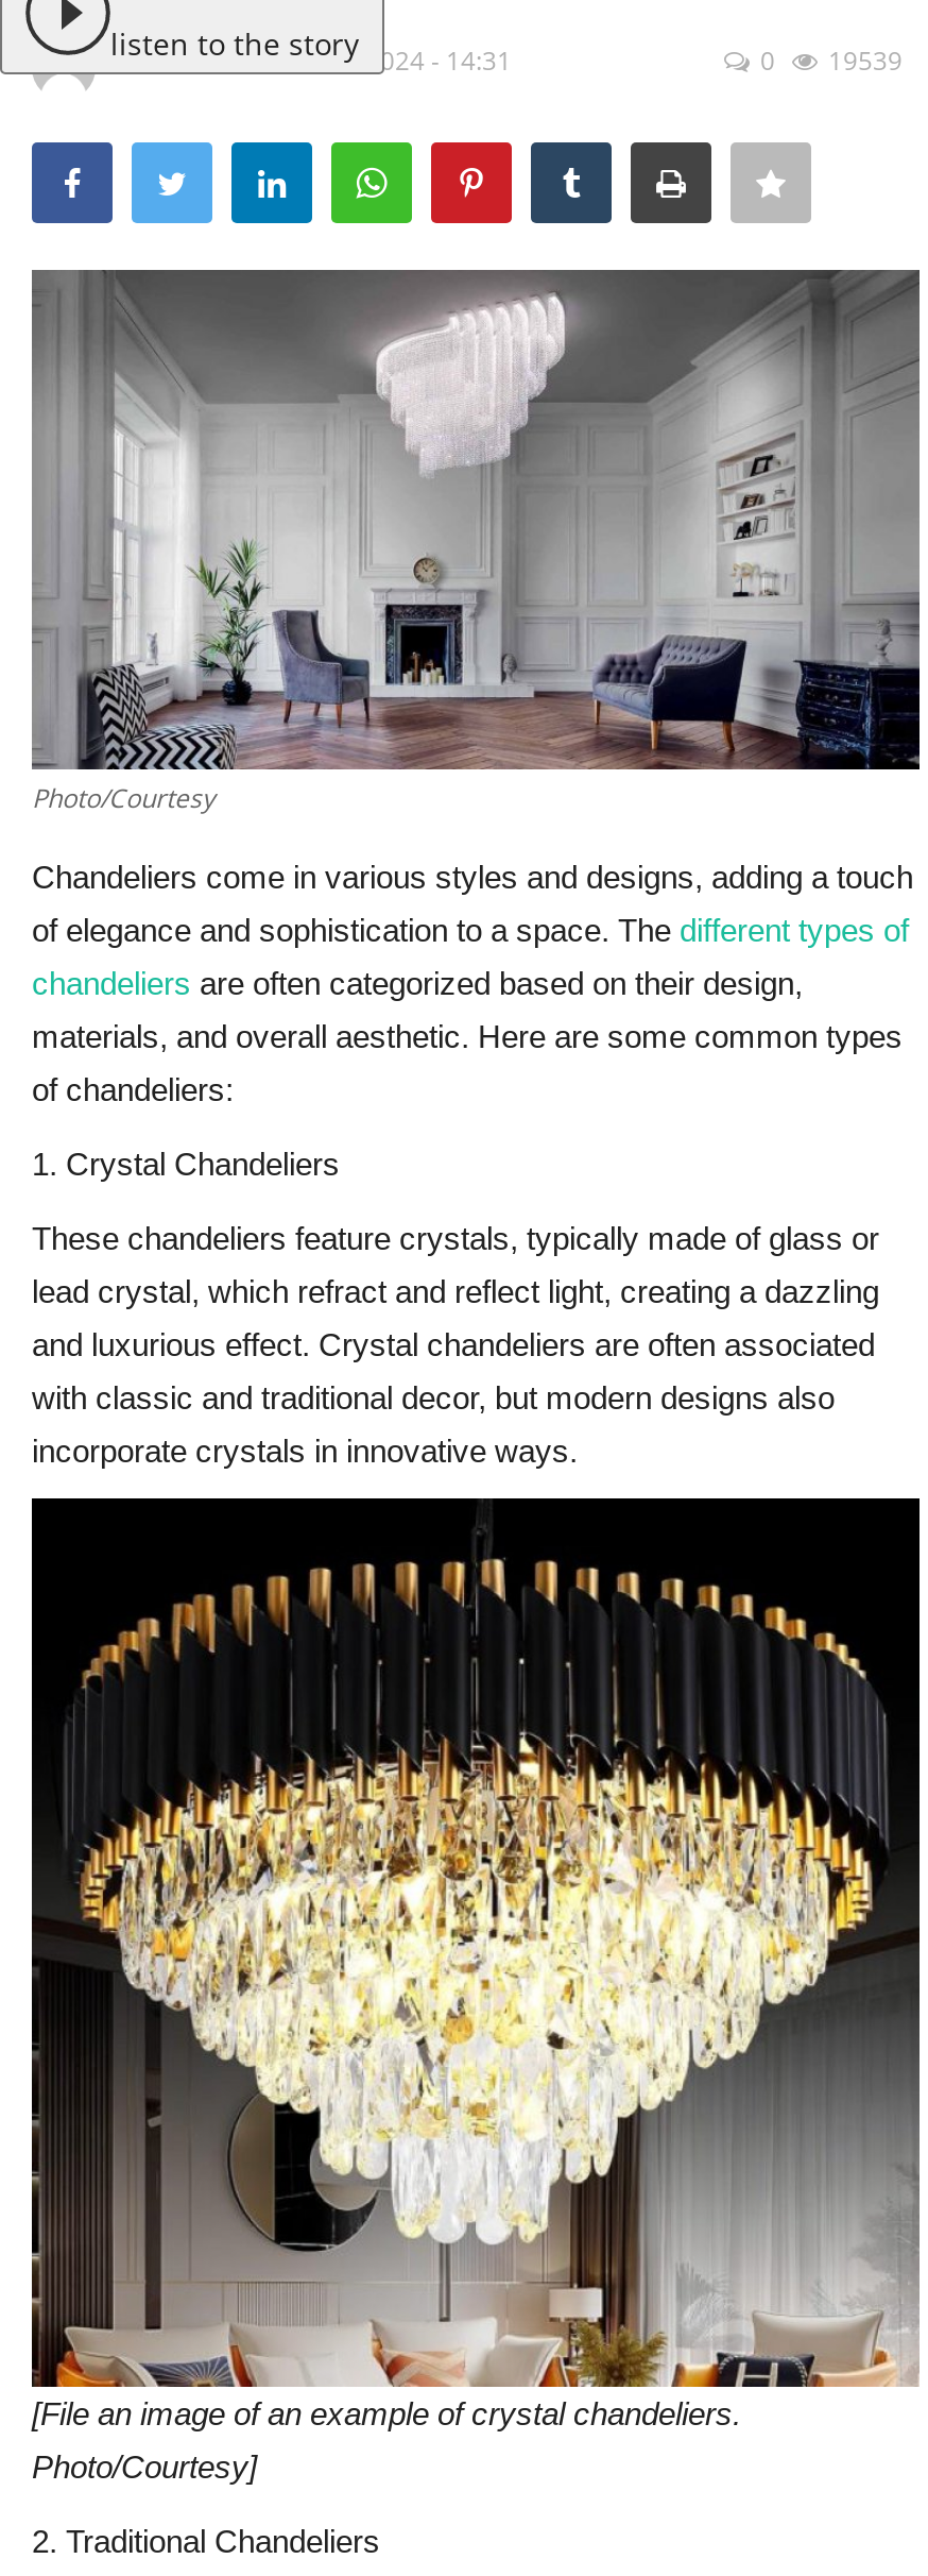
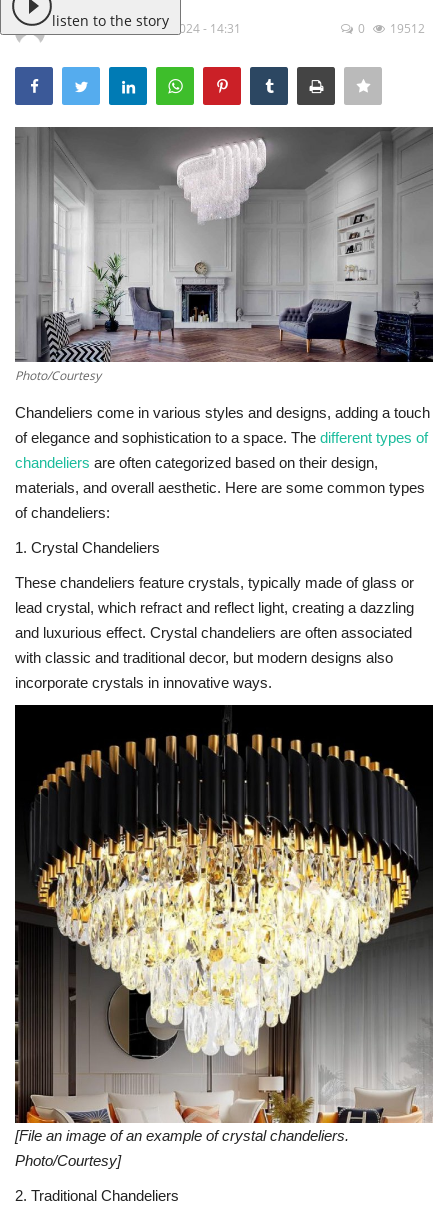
[760,42,903,78] 0 19539 -> [358,20,425,37] 0 19512

